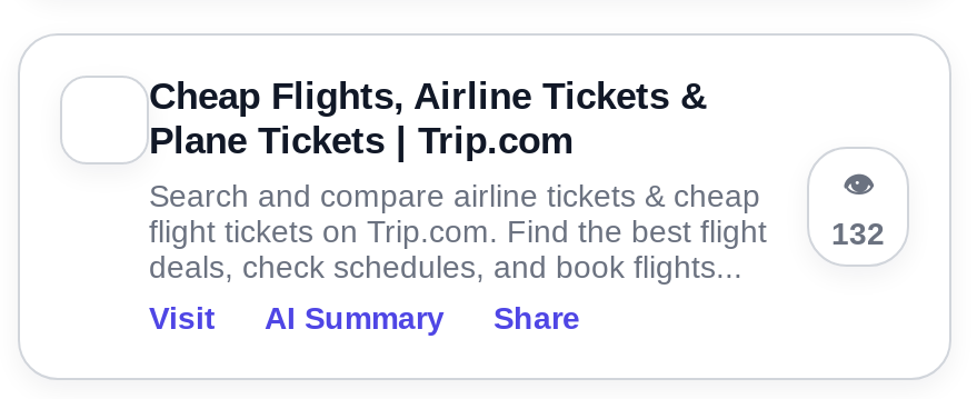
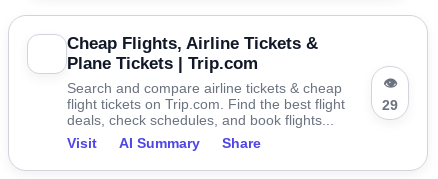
[831,216,885,251] 132 -> [382,97,398,113] 29

